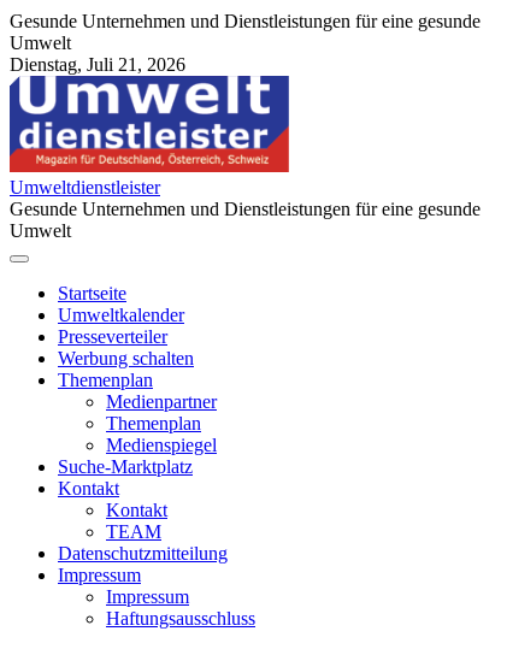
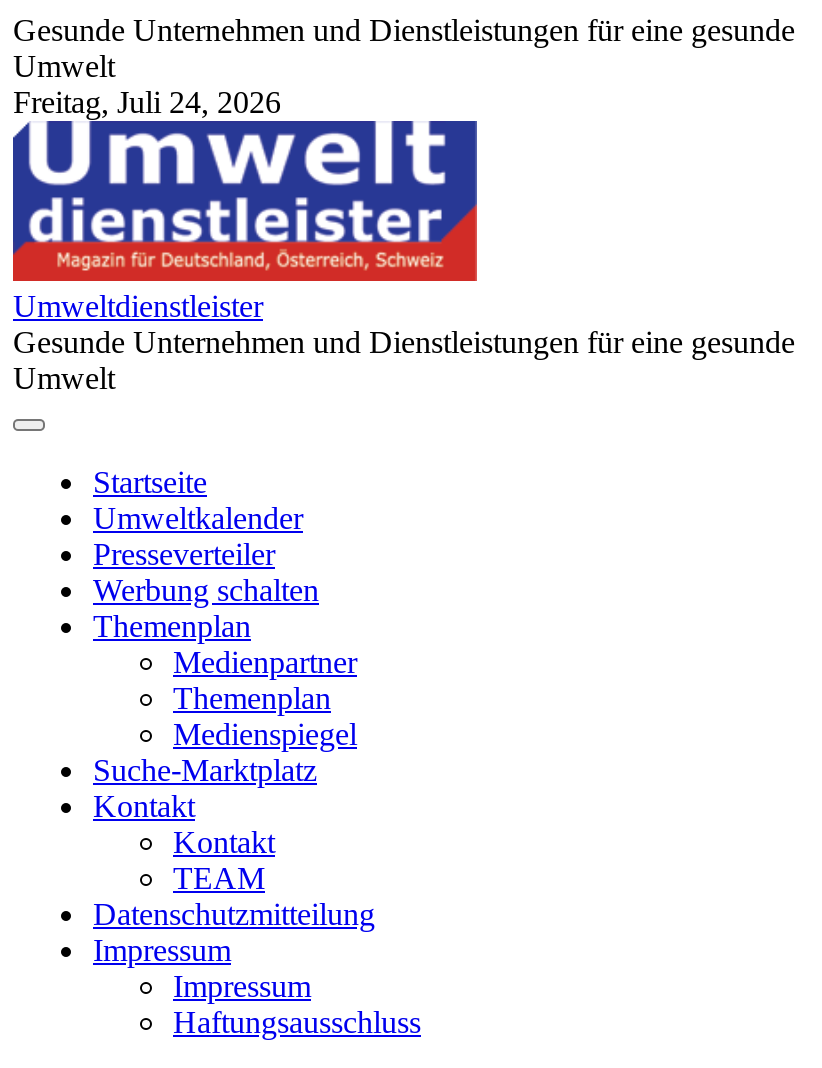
[10,54,185,74] Dienstag, Juli 21, 2026 -> [13,85,281,119] Freitag, Juli 24, 2026

